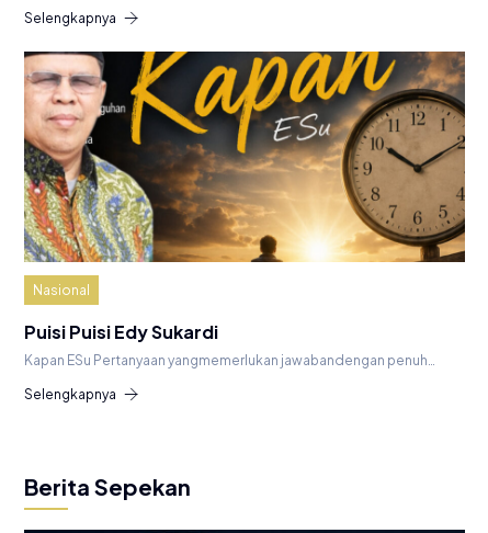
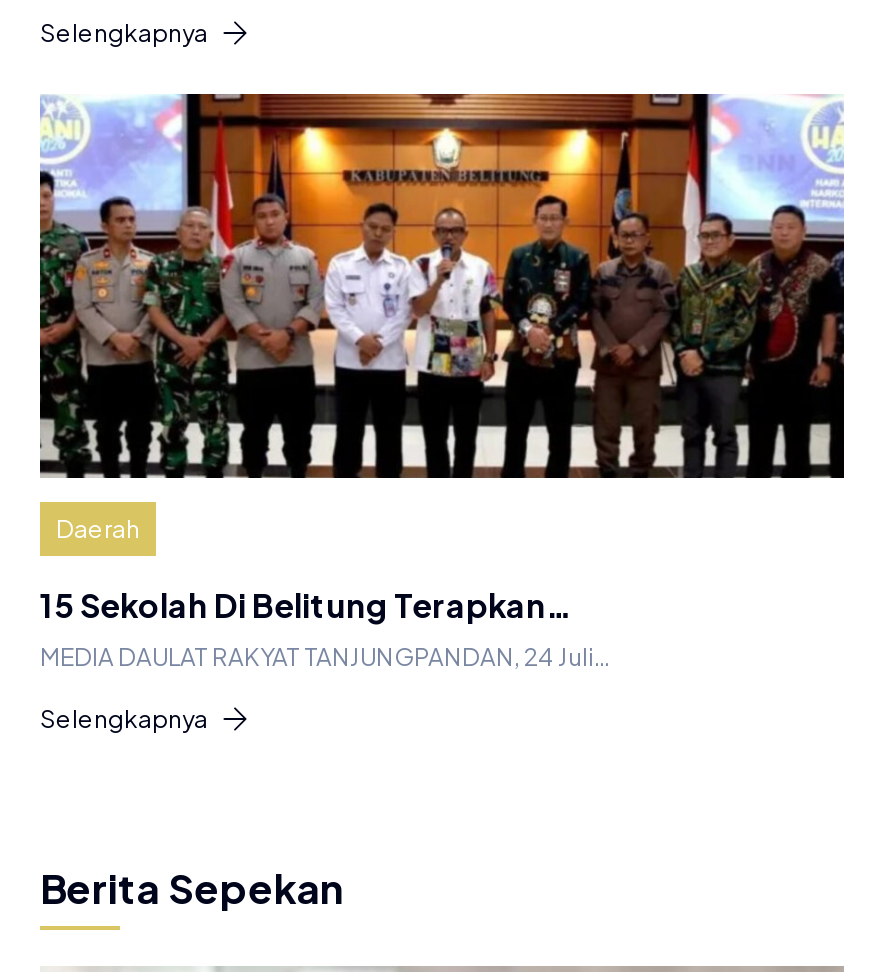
[23,50,466,298] [image] | Nasional -> [38,92,846,544] [image] | Daerah
[24,320,435,368] Puisi Puisi Edy Sukardi | Kapan ESu Pertanyaan yangmemerlukan jawabandengan penuh… -> [40,584,608,672] 15 Sekolah Di Belitung Terapkan… | MEDIA DAULAT RAKYAT TANJUNGPANDAN, 24 Juli…

